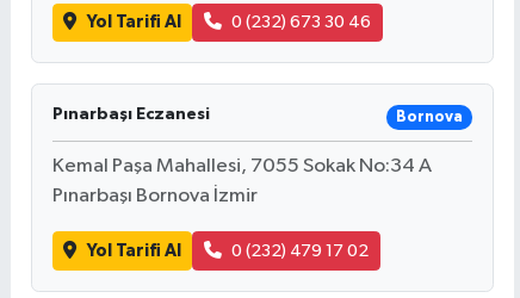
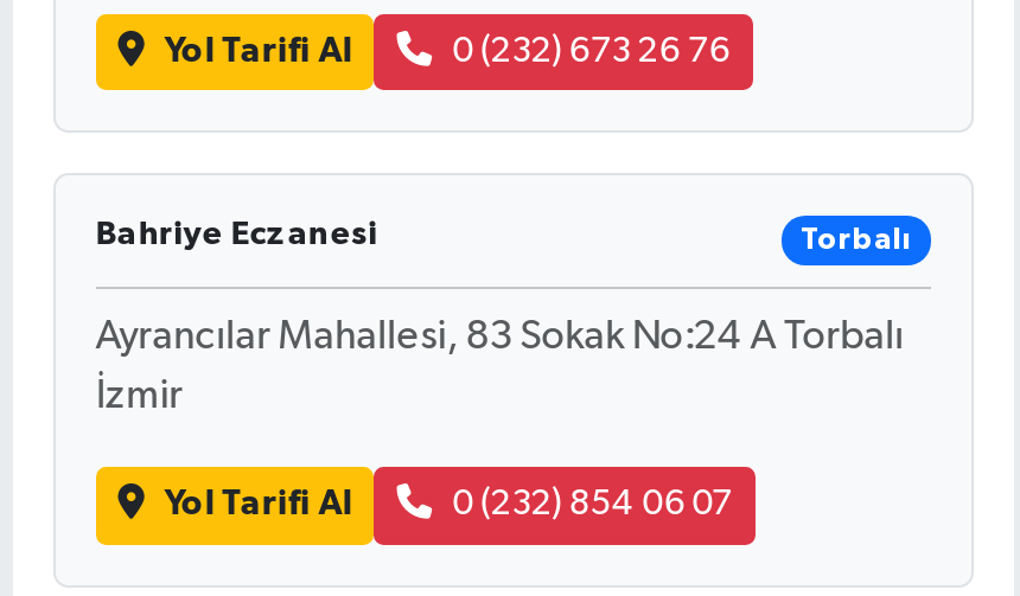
[232,13,371,31] 0 (232) 673 30 46 -> [452,33,730,69] 0 (232) 673 26 76
[52,107,463,125] Pınarbaşı Eczanesi | Bornova -> [96,219,912,255] Bahriye Eczanesi | Torbalı
[52,157,432,177] Kemal Paşa Mahallesi, 7055 Sokak No:34 A -> [96,318,904,359] Ayrancılar Mahallesi, 83 Sokak No:24 A Torbalı
[52,186,257,207] Pınarbaşı Bornova İzmir -> [96,378,183,418] İzmir
[232,241,369,259] 0 (232) 479 17 02 -> [452,487,732,523] 0 (232) 854 06 07

